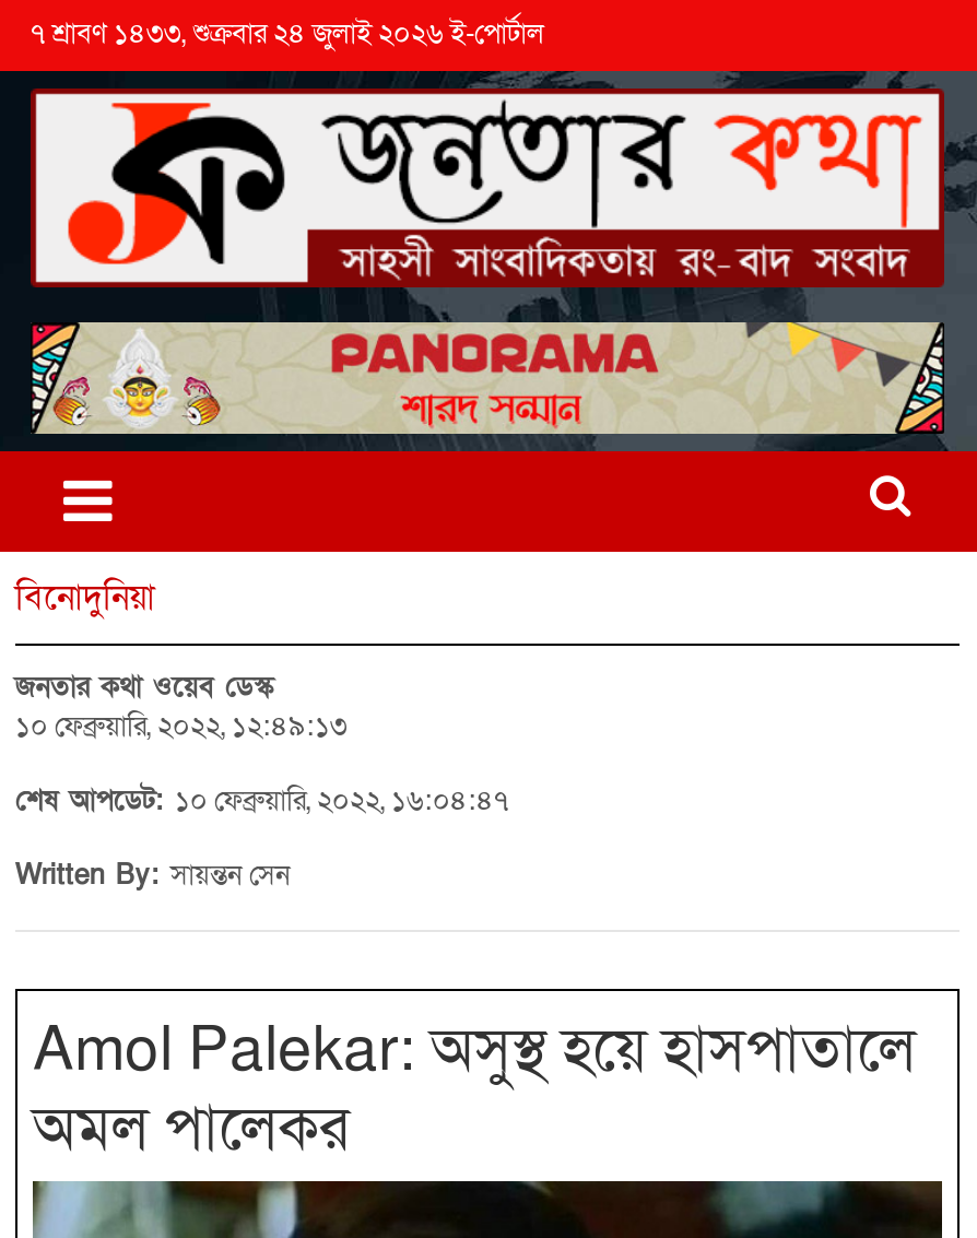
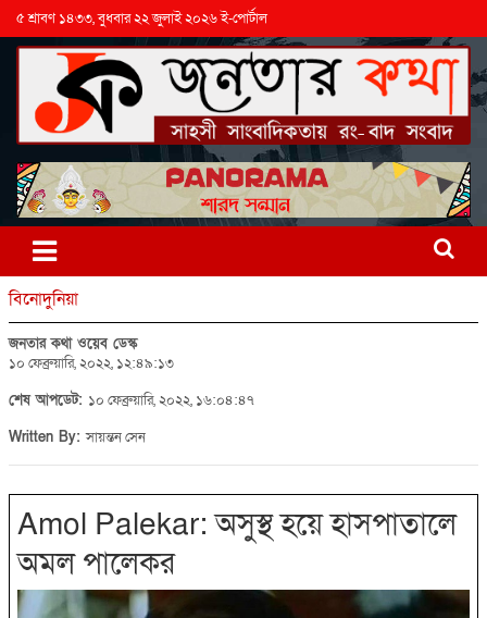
[31,14,544,54] ৭ শ্রাবণ ১৪৩৩, শুক্রবার ২৪ জুলাই ২০২৬ ই-পোর্টাল -> [16,9,267,28] ৫ শ্রাবণ ১৪৩৩, বুধবার ২২ জুলাই ২০২৬ ই-পোর্টাল

